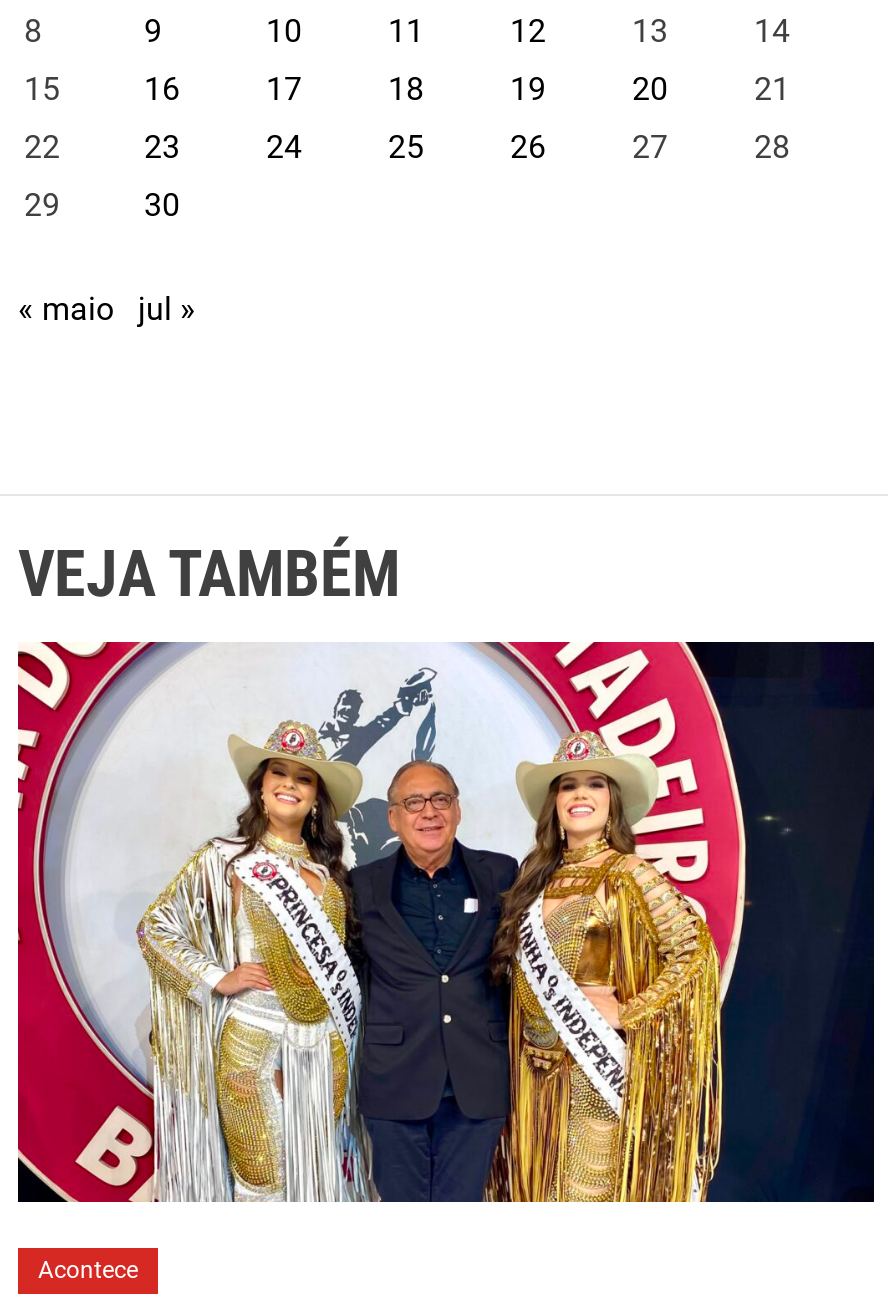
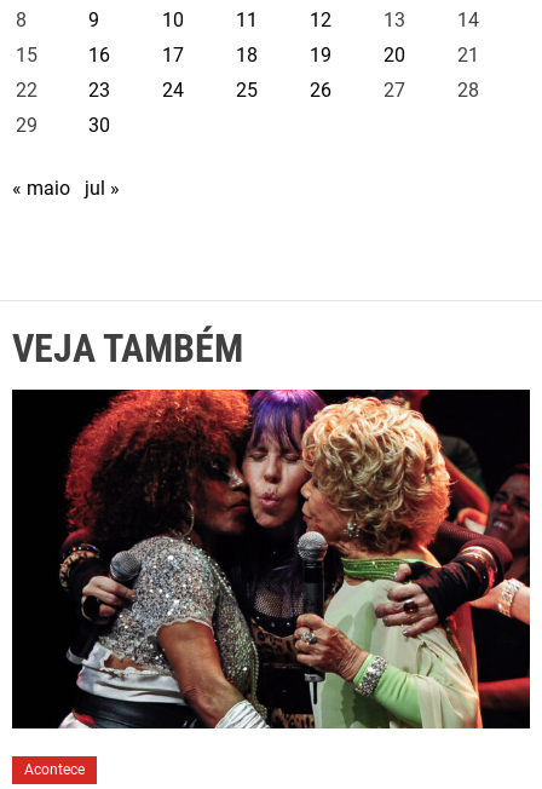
[16,640,876,1204] [image] -> [11,388,531,730] [image]

